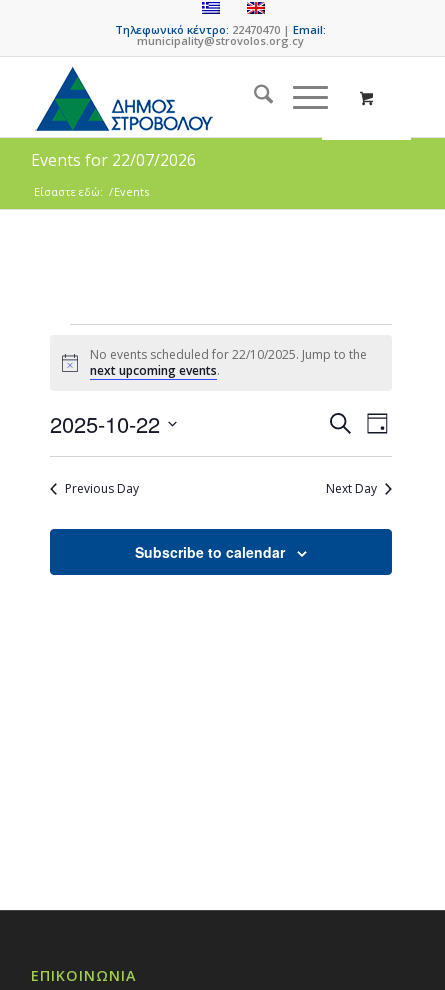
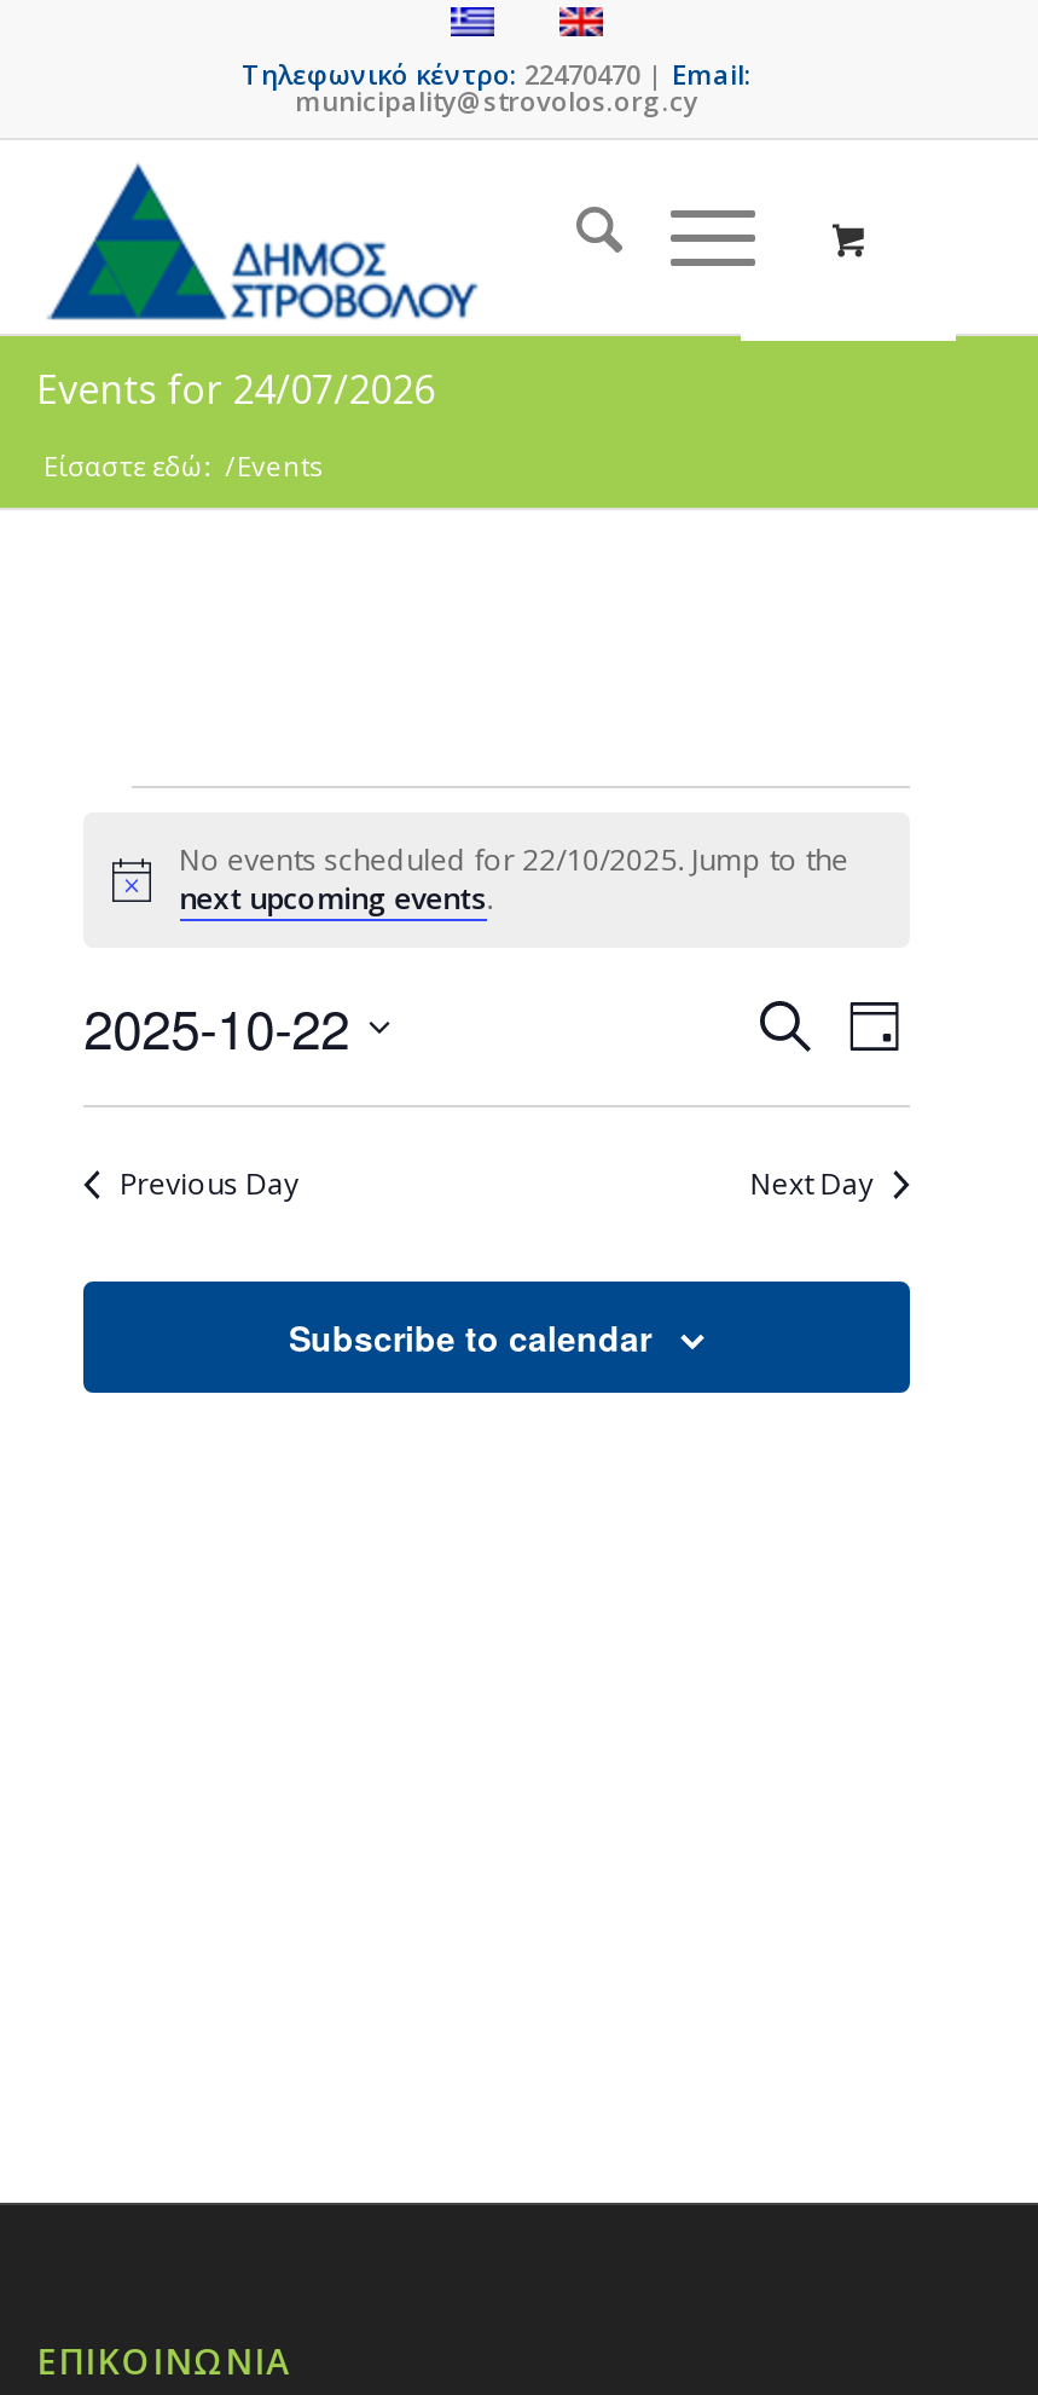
[31,149,196,171] Events for 22/07/2026 -> [36,363,435,416] Events for 24/07/2026

